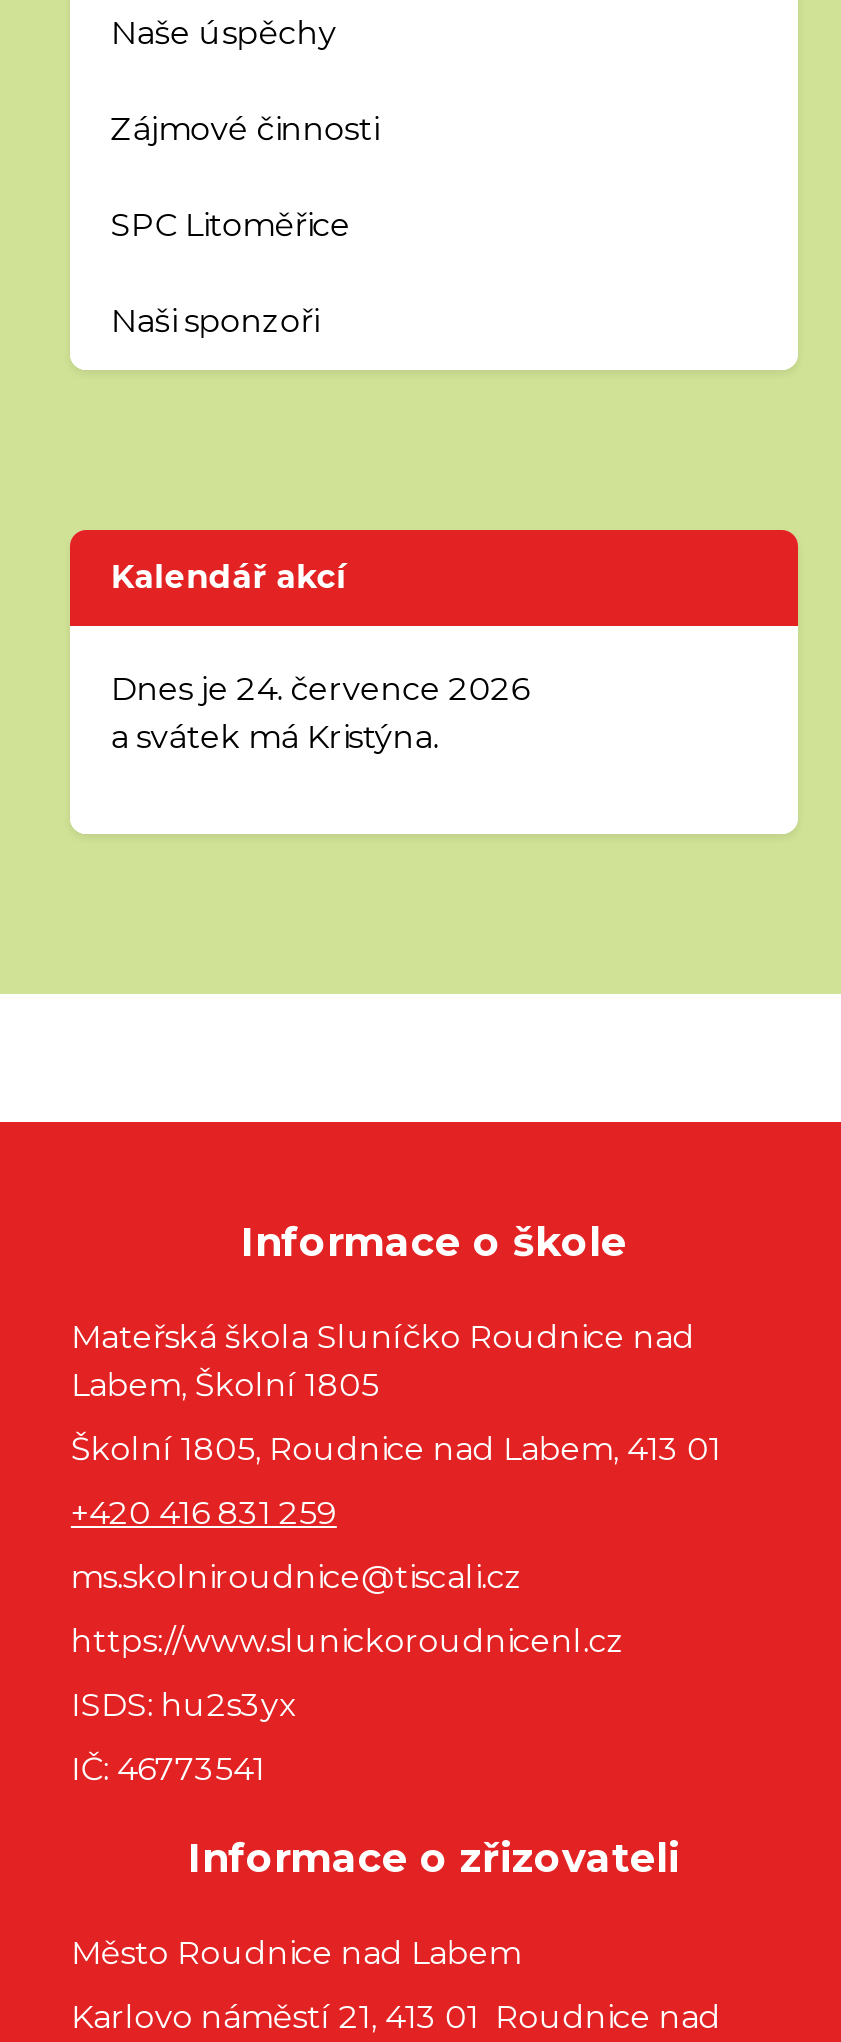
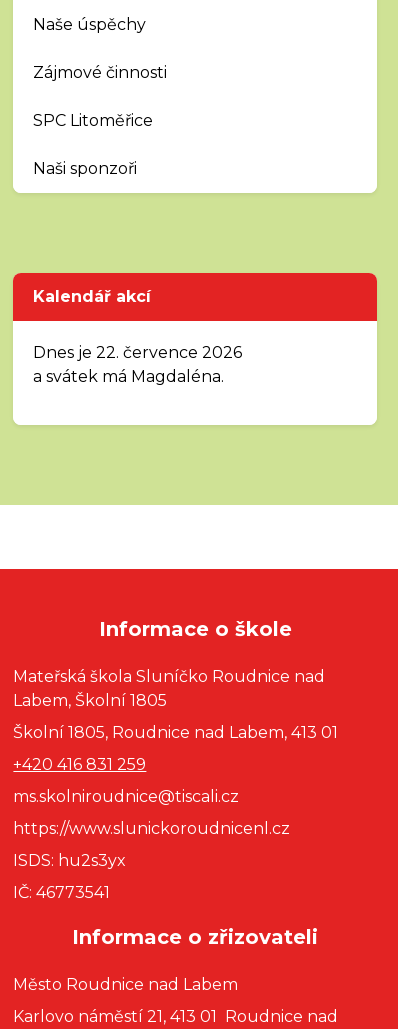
[110,670,528,708] Dnes je 24. července 2026 -> [33,343,242,362] Dnes je 22. července 2026
[110,718,438,756] a svátek má Kristýna. -> [33,367,224,386] a svátek má Magdaléna.

